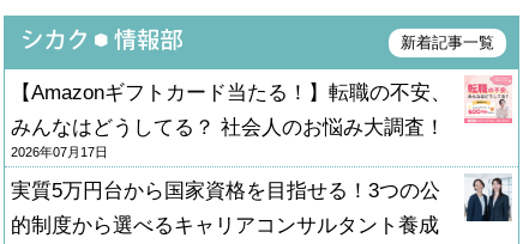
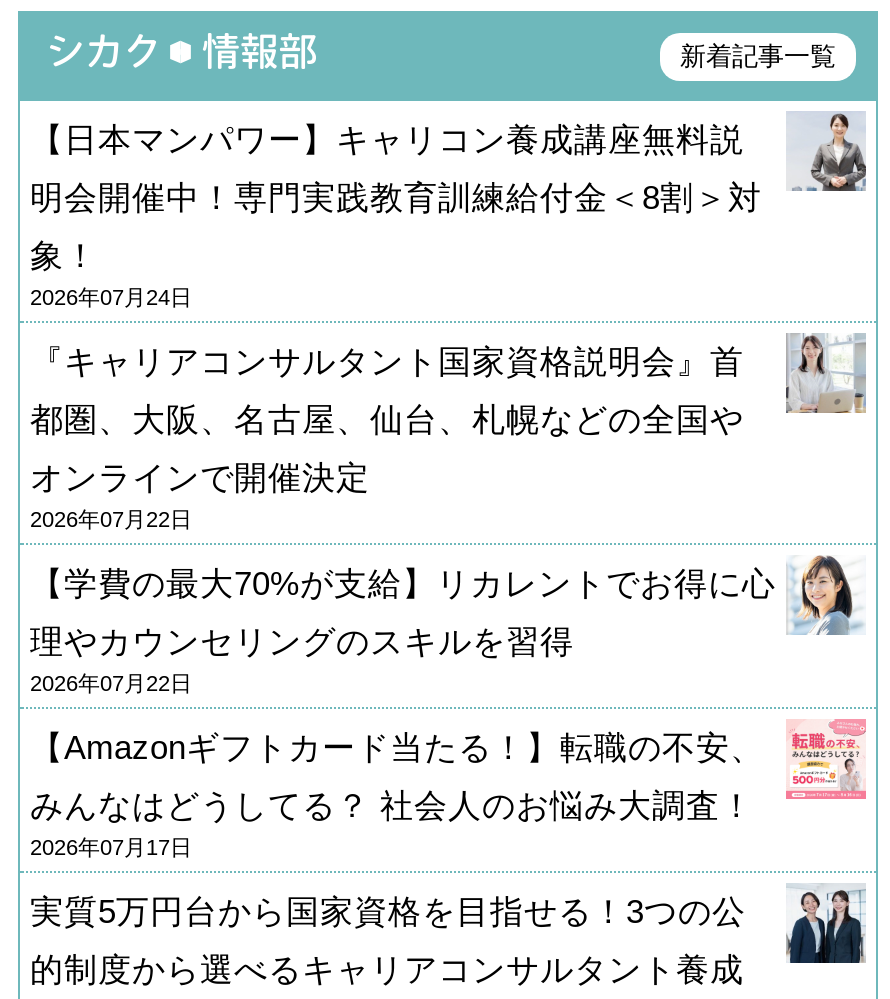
none -> [30,111,868,694] [image] | 【日本マンパワー】キャリコン養成講座無料説 | 明会開催中！専門実践教育訓練給付金＜8割＞対 | 象！ | 2026年07月24日 | 『キャリアコンサルタント国家資格説明会』首 | 都圏、大阪、名古屋、仙台、札幌などの全国や | オンラインで開催決定 | 2026年07月22日 | 【学費の最大70%が支給】リカレントでお得に心 | 理やカウンセリングのスキルを習得 | 2026年07月22日
none -> [752,321,872,415] [image]

